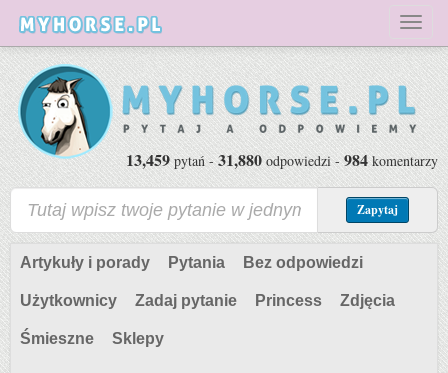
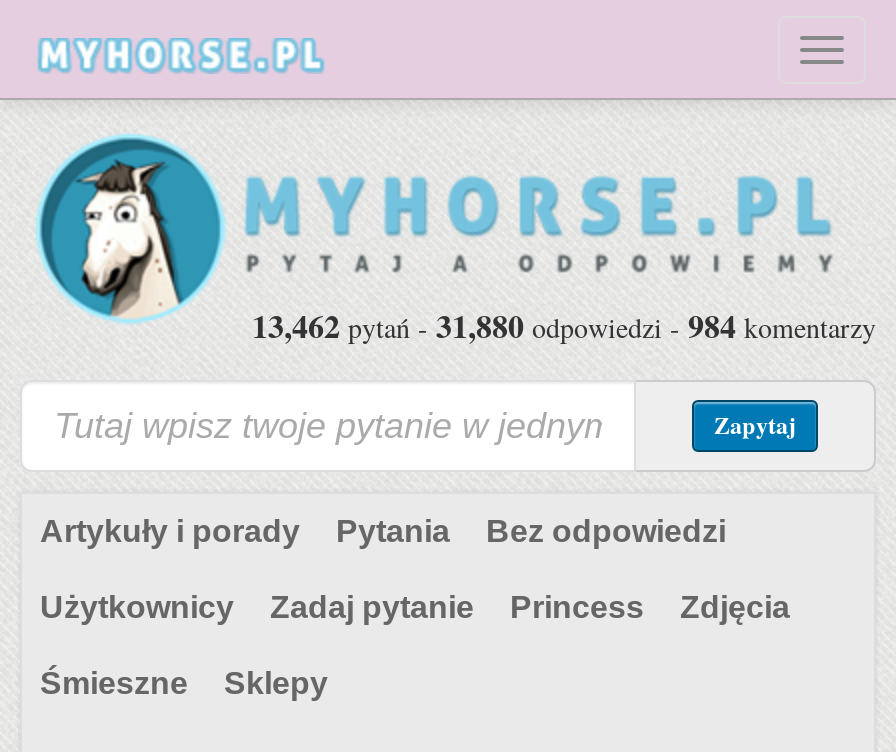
[126,148,438,171] 13,459 pytań - 31,880 odpowiedzi - 984 komentarzy -> [252,302,876,348] 13,462 pytań - 31,880 odpowiedzi - 984 komentarzy

